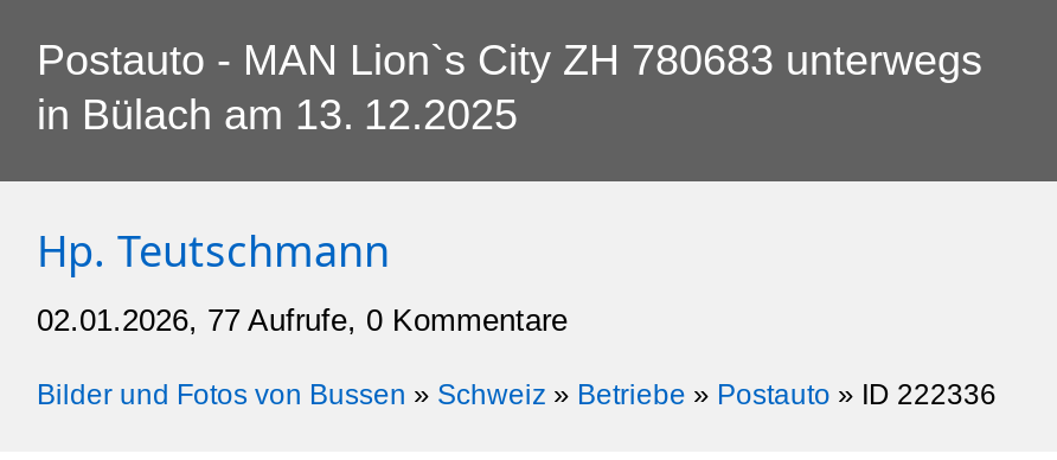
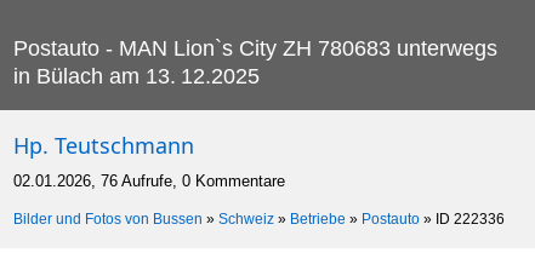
[37,303,568,338] 02.01.2026, 77 Aufrufe, 0 Kommentare -> [13,172,285,190] 02.01.2026, 76 Aufrufe, 0 Kommentare

